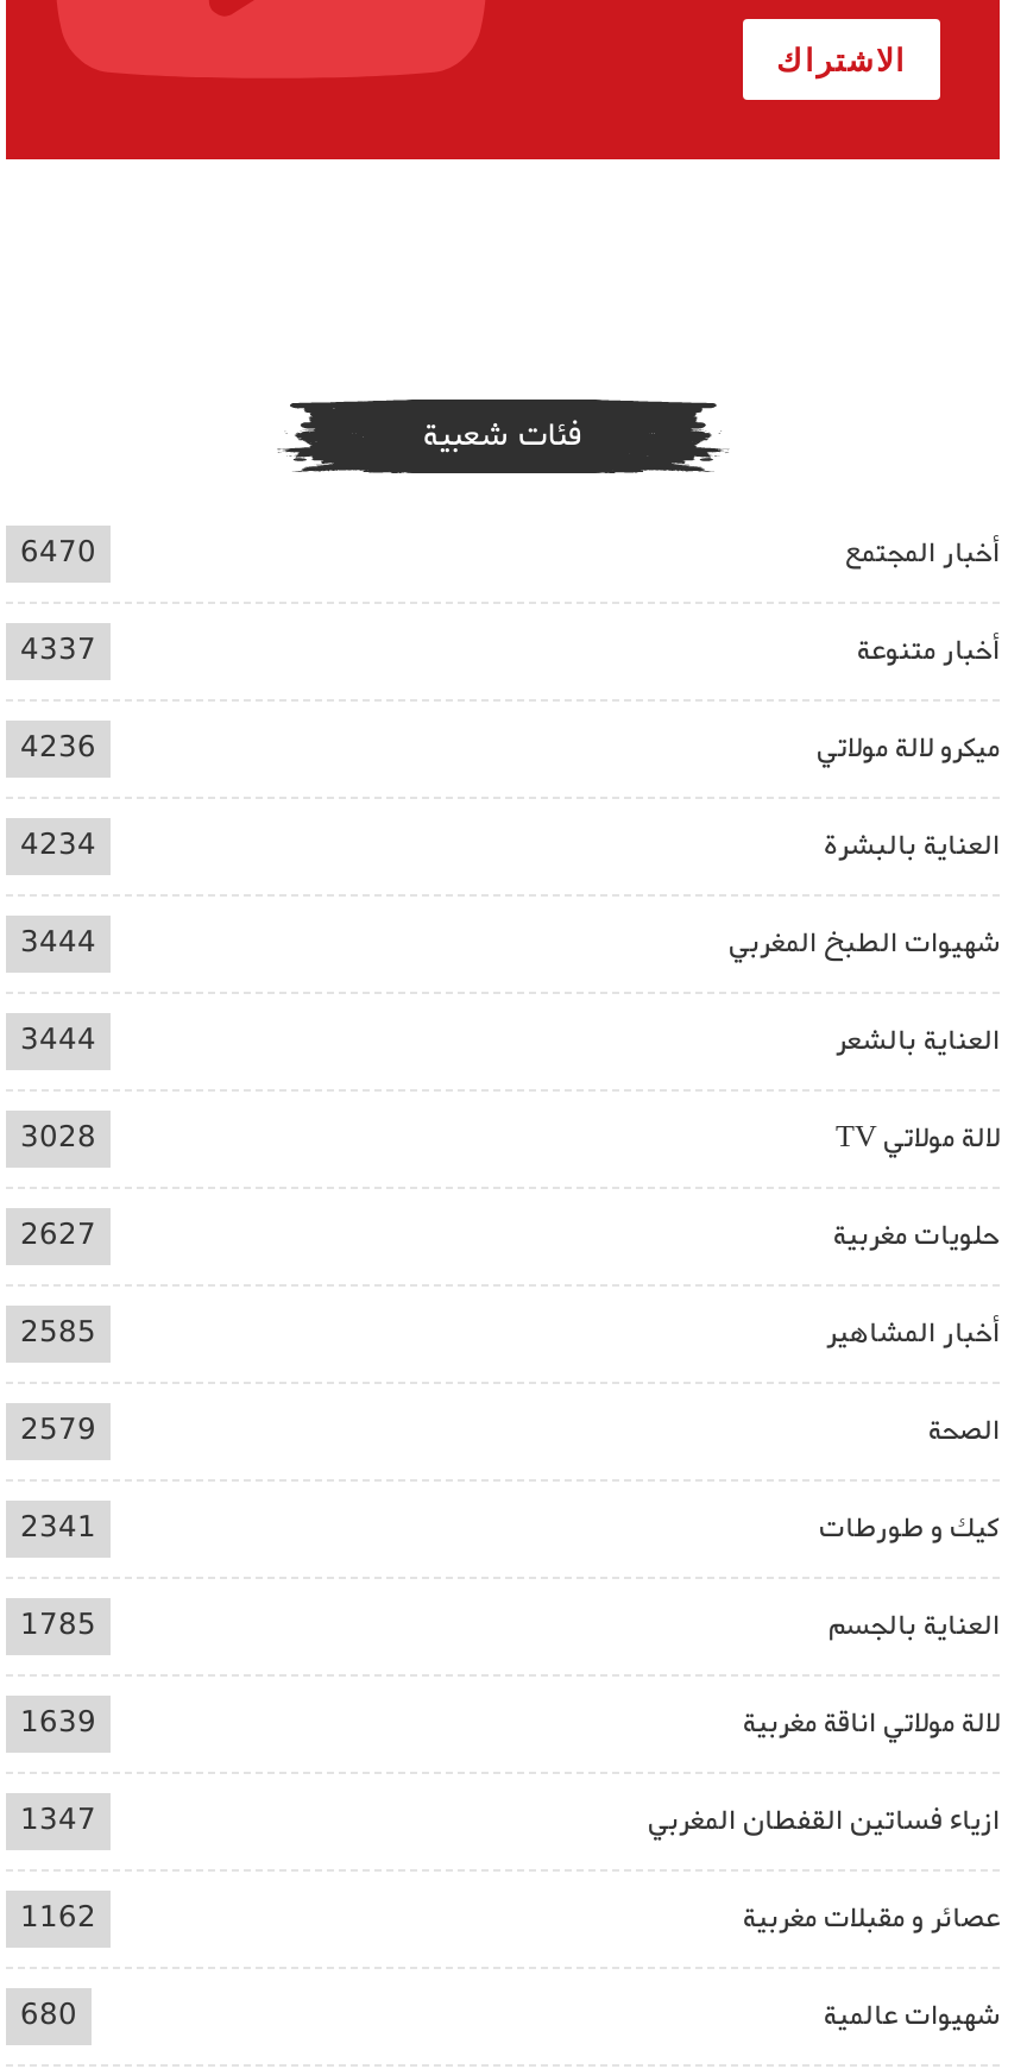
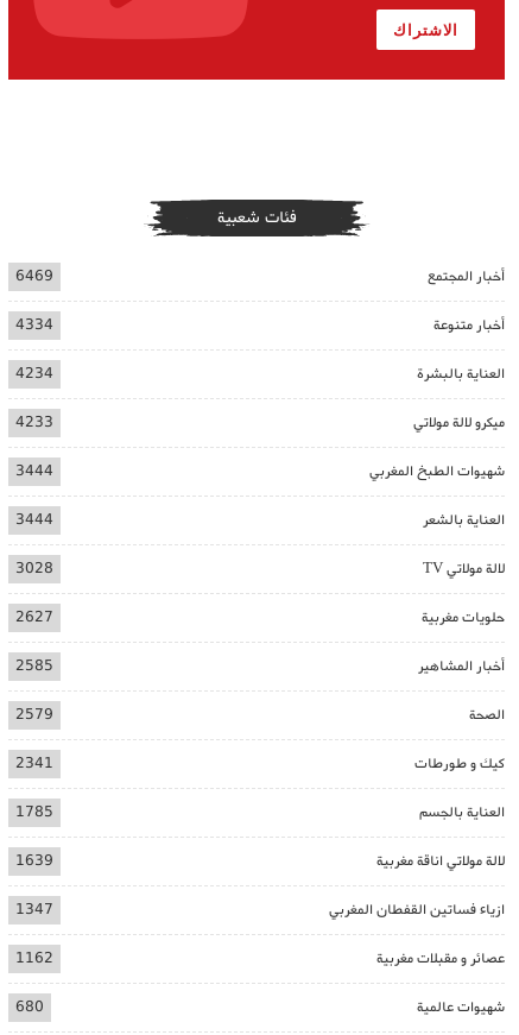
[20,530,96,575] 6470 -> [15,265,53,287] 6469
[20,628,96,770] 4337 | 4236 -> [15,314,53,336] 4334
moved [817,725,1000,770] -> [413,411,505,434]: ميكرو لالة مولاتي
moved [20,823,1000,868] -> [15,362,505,385]: العناية بالبشرة | 4234
none -> [15,411,53,434] 4233

